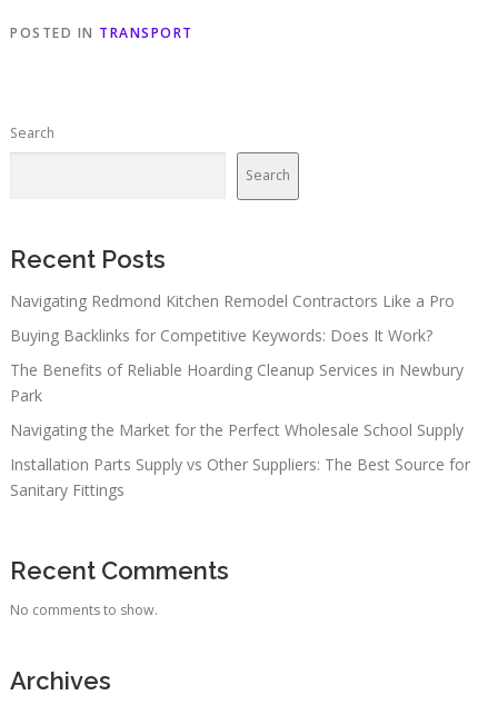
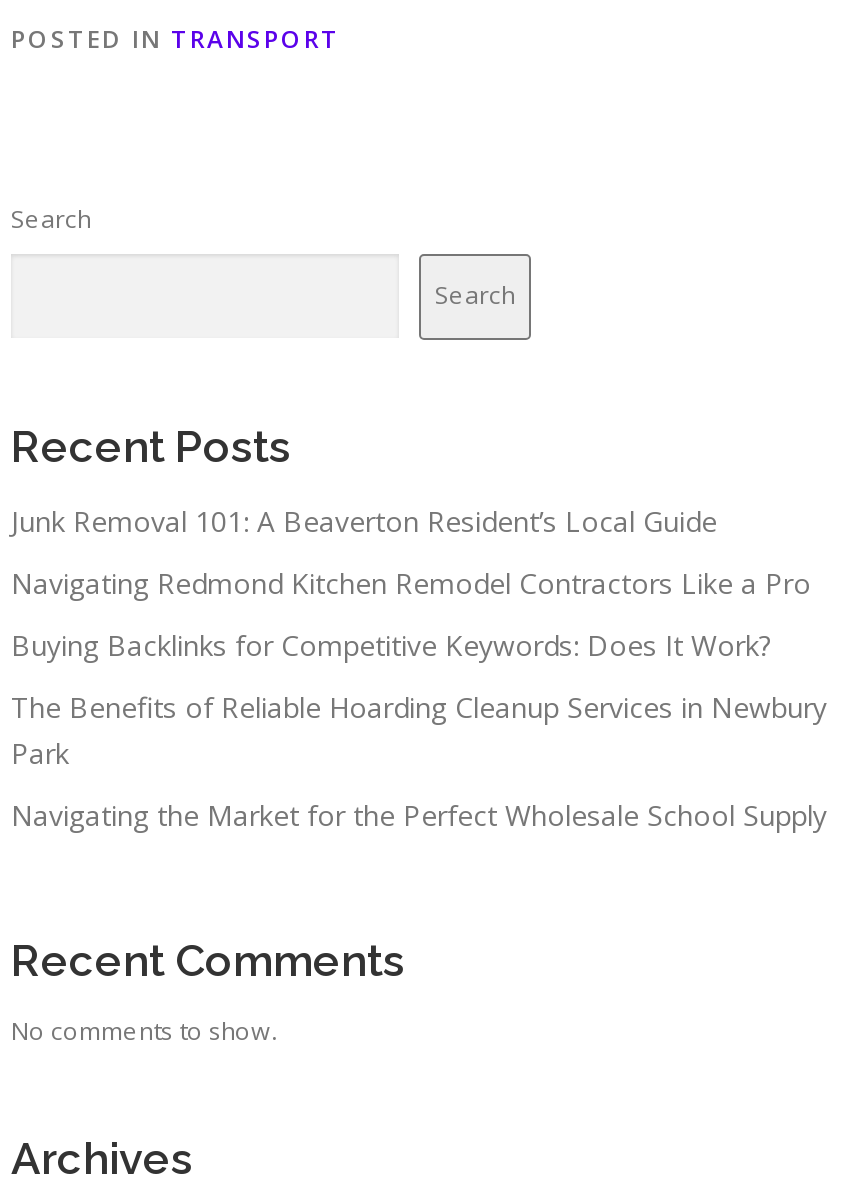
none -> [11,502,717,540] Junk Removal 101: A Beaverton Resident’s Local Guide
moved [10,290,464,440] -> [11,564,827,834]: Navigating Redmond Kitchen Remodel Contractors Like a Pro | Buying Backlinks for Competitive Keywords: Does It Work? | The Benefits of Reliable Hoarding Cleanup Services in Newbury | Park | Navigating the Market for the Perfect Wholesale School Supply
[10,454,470,500] Installation Parts Supply vs Other Suppliers: The Best Source for | Sanitary Fittings -> none

